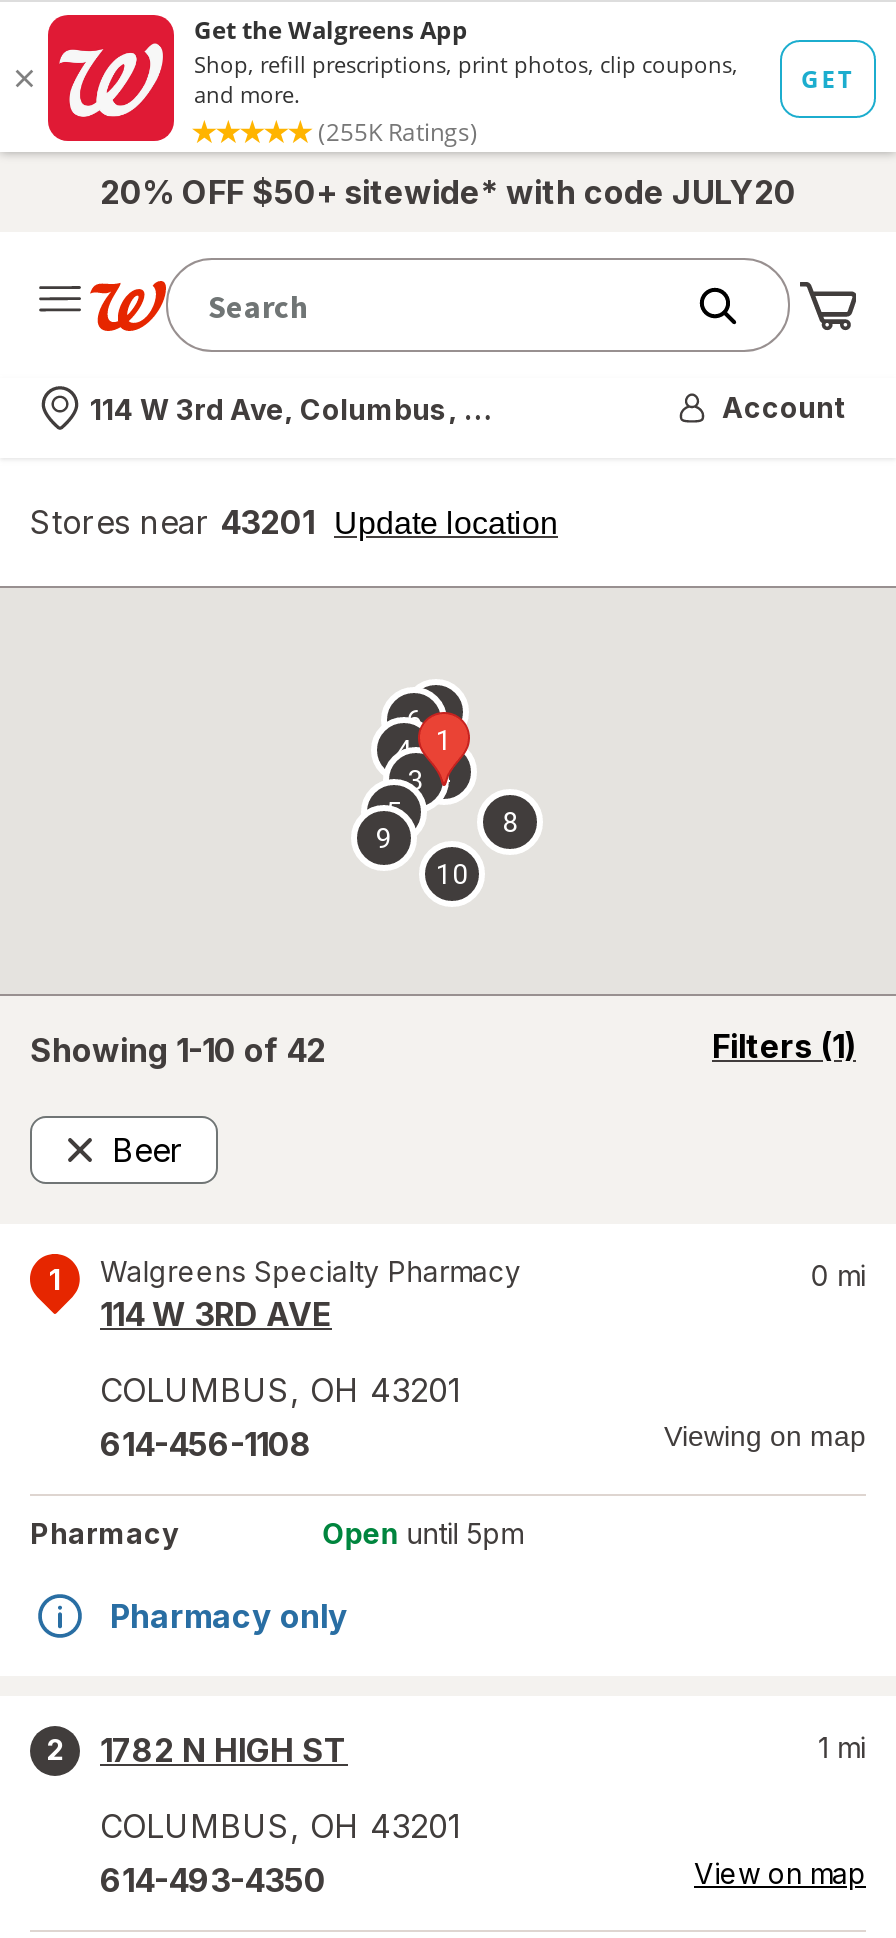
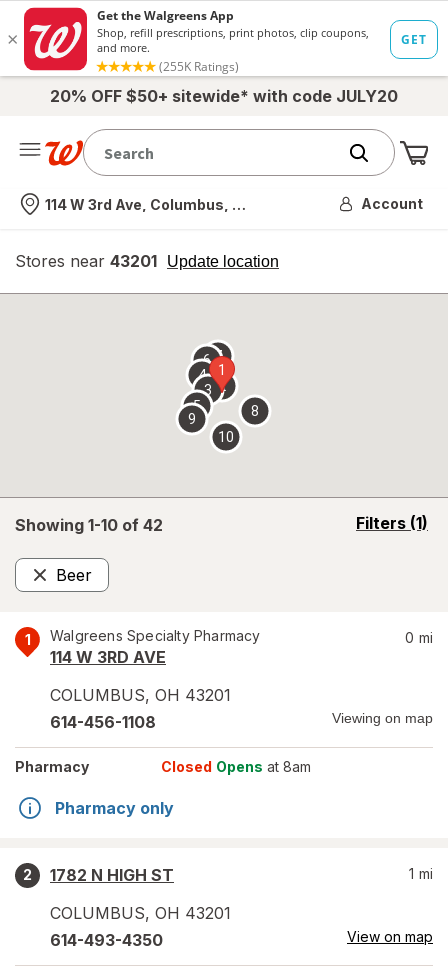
[323,1516,523,1550] Open until 5pm -> [161,758,311,775] Closed Opens at 8am

